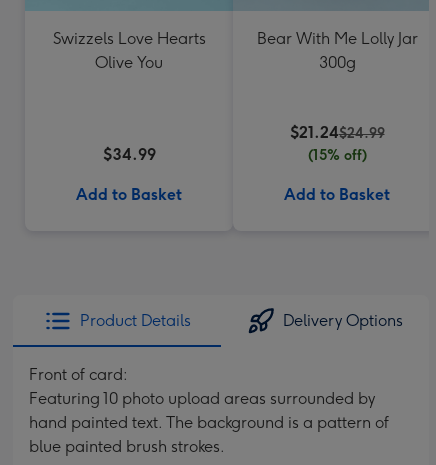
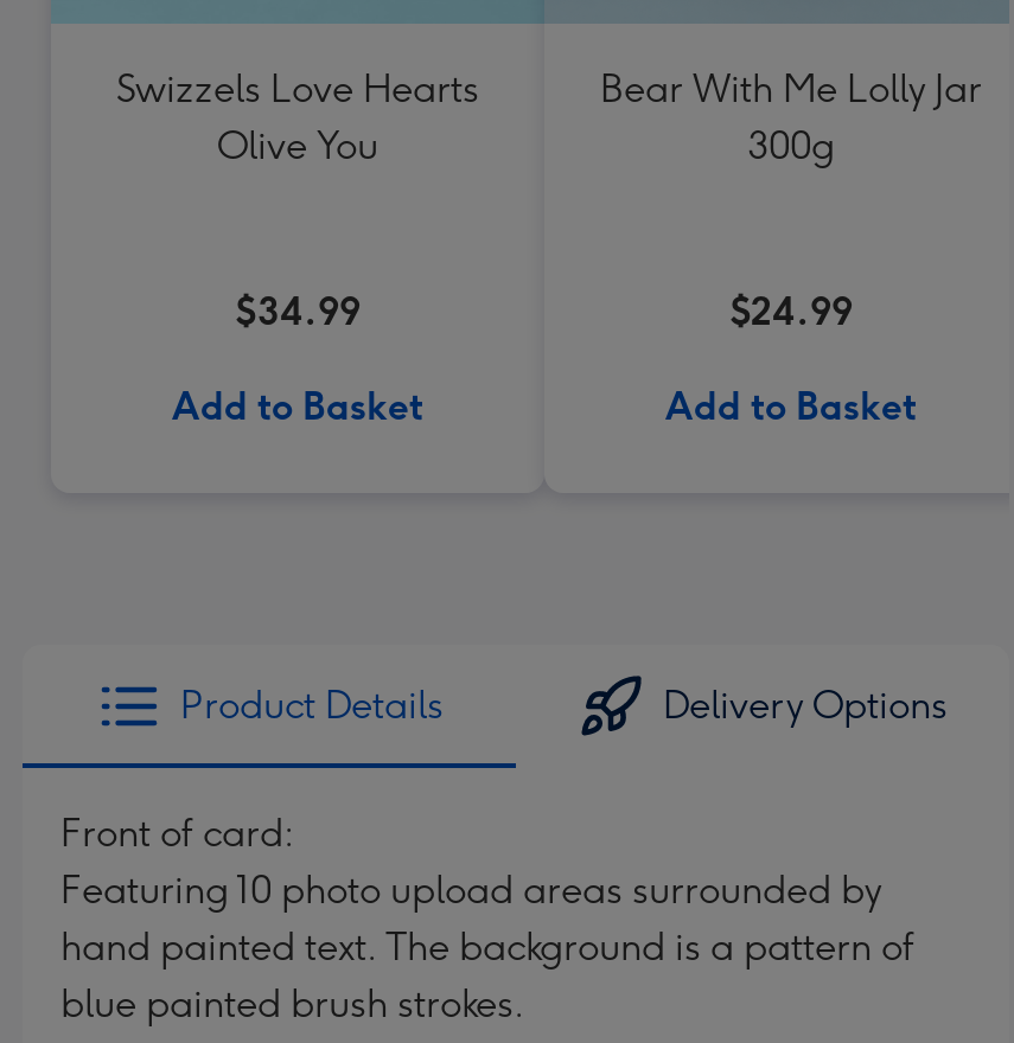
[289,123,384,164] $21.24$24.99 | (15% off) -> [729,289,853,334] $24.99

